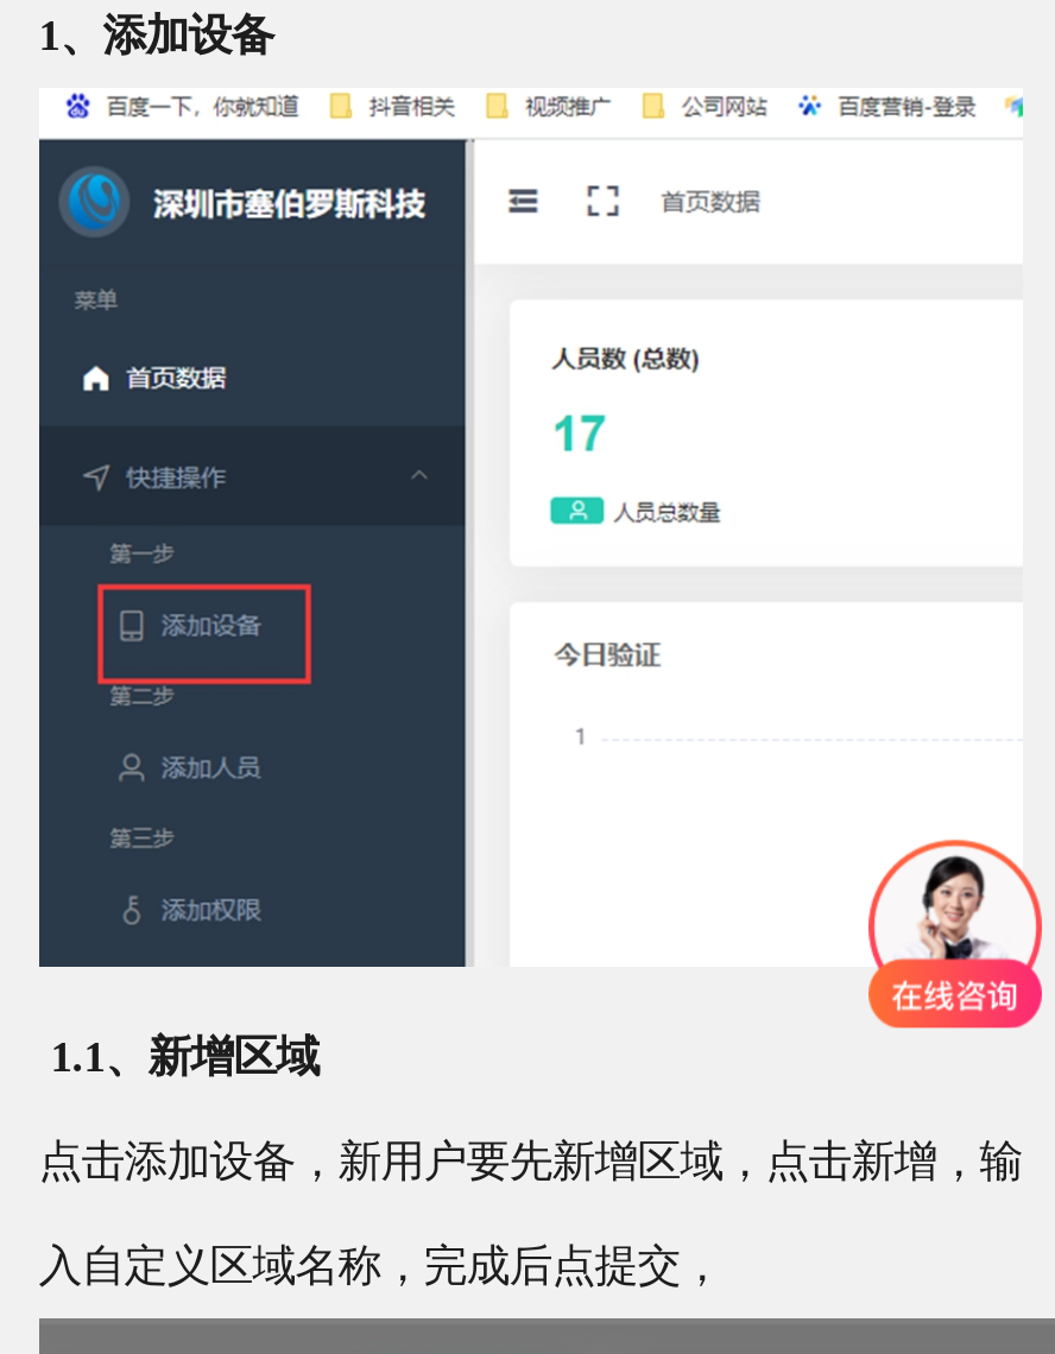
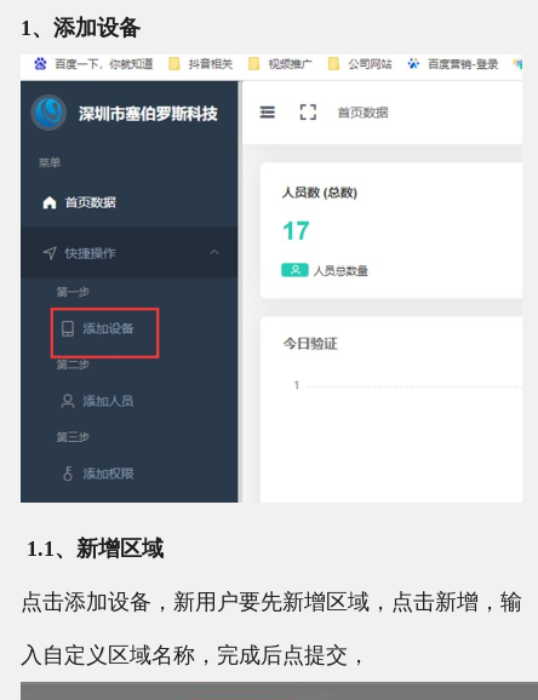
[866,836,1044,1031] [image] -> none

